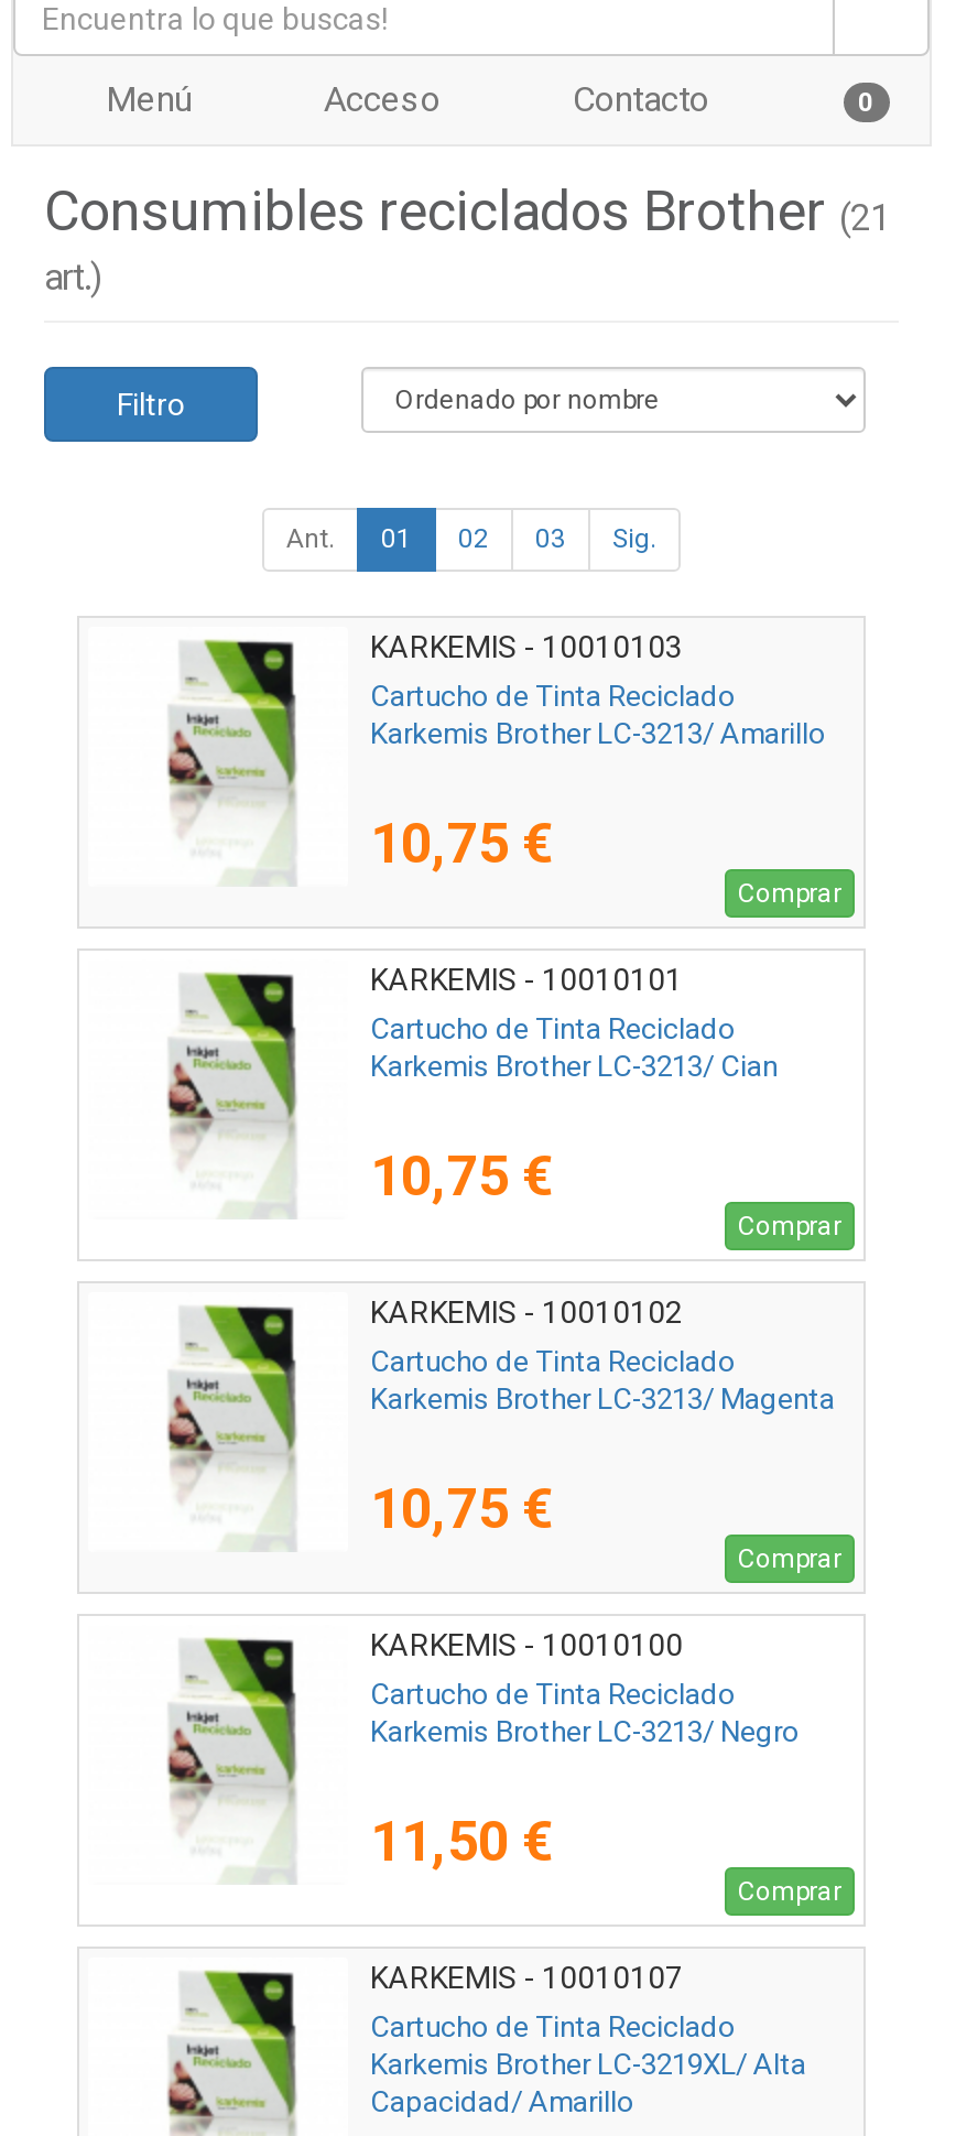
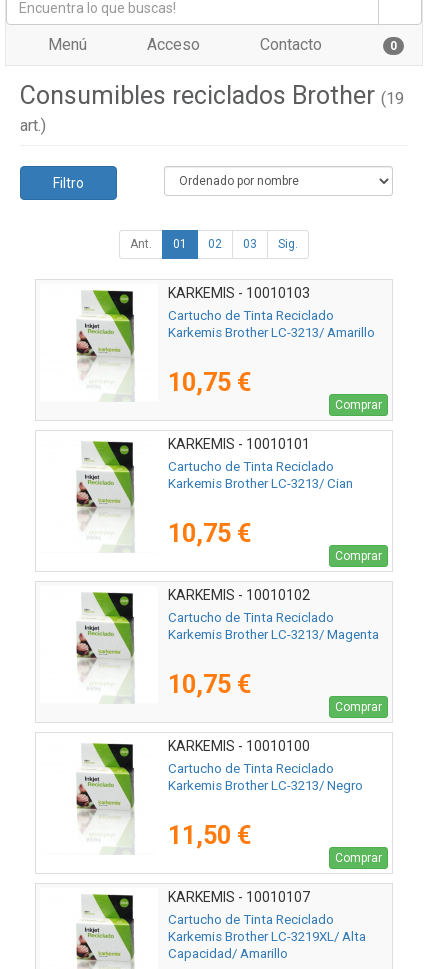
[44,180,890,243] Consumibles reciclados Brother (21 -> [20,81,404,110] Consumibles reciclados Brother (19

